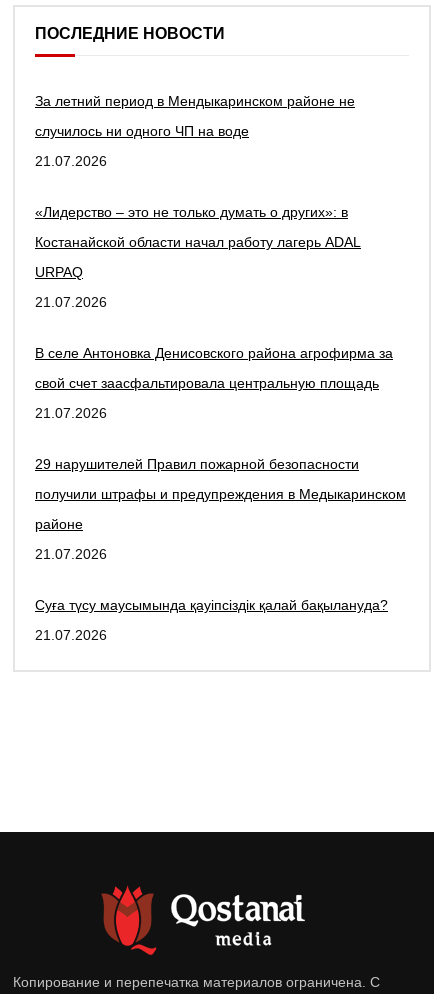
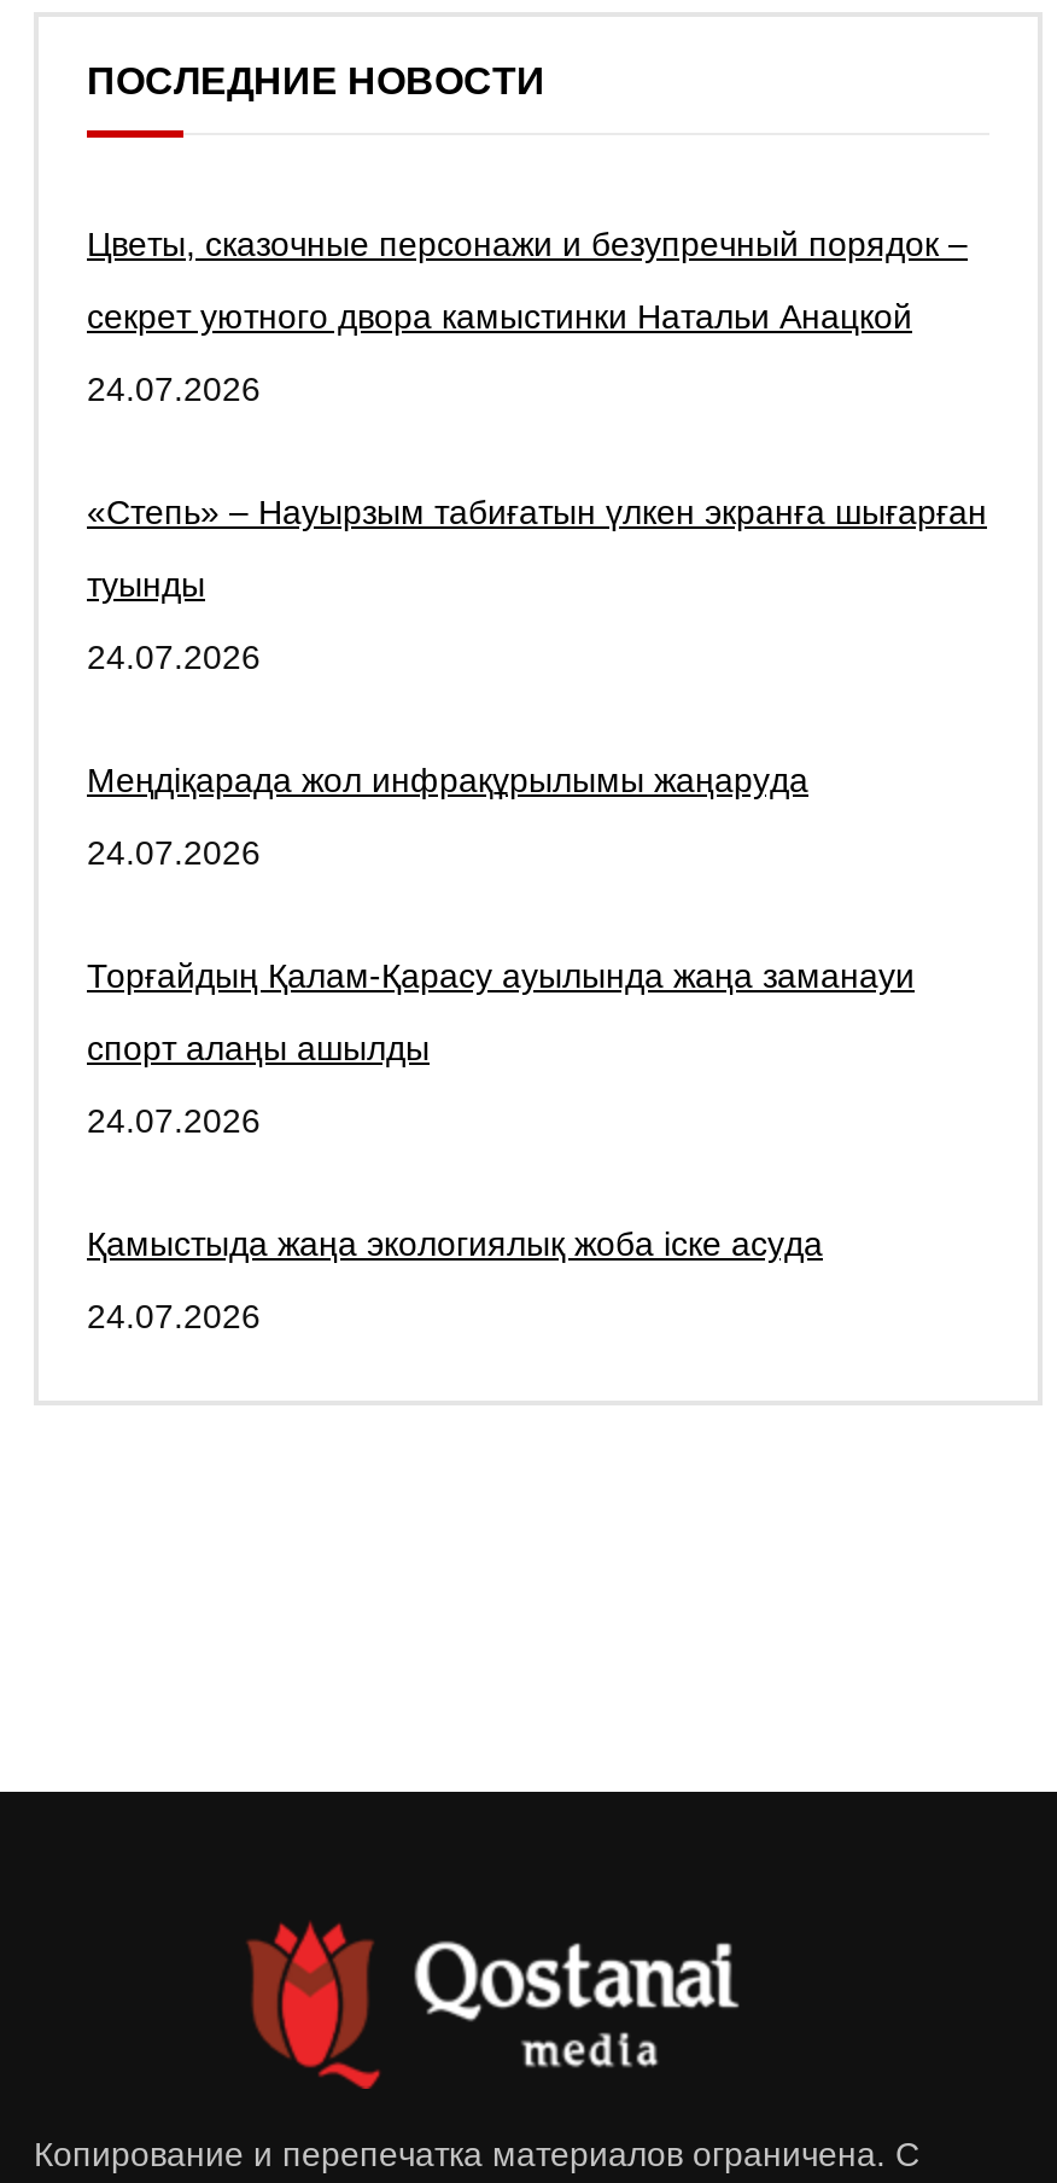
[35,92,406,642] За летний период в Мендыкаринском районе не | случилось ни одного ЧП на воде | 21.07.2026 | «Лидерство – это не только думать о других»: в | Костанайской области начал работу лагерь ADAL | URPAQ | 21.07.2026 | В селе Антоновка Денисовского района агрофирма за | свой счет заасфальтировала центральную площадь | 21.07.2026 | 29 нарушителей Правил пожарной безопасности | получили штрафы и предупреждения в Медыкаринском | районе | 21.07.2026 | Суға түсу маусымында қауіпсіздік қалай бақылануда? | 21.07.2026 -> [87,223,987,1334] Цветы, сказочные персонажи и безупречный порядок – | секрет уютного двора камыстинки Натальи Анацкой | 24.07.2026 | «Степь» – Науырзым табиғатын үлкен экранға шығарған | туынды | 24.07.2026 | Меңдіқарада жол инфрақұрылымы жаңаруда | 24.07.2026 | Торғайдың Қалам-Қарасу ауылында жаңа заманауи | спорт алаңы ашылды | 24.07.2026 | Қамыстыда жаңа экологиялық жоба іске асуда | 24.07.2026

